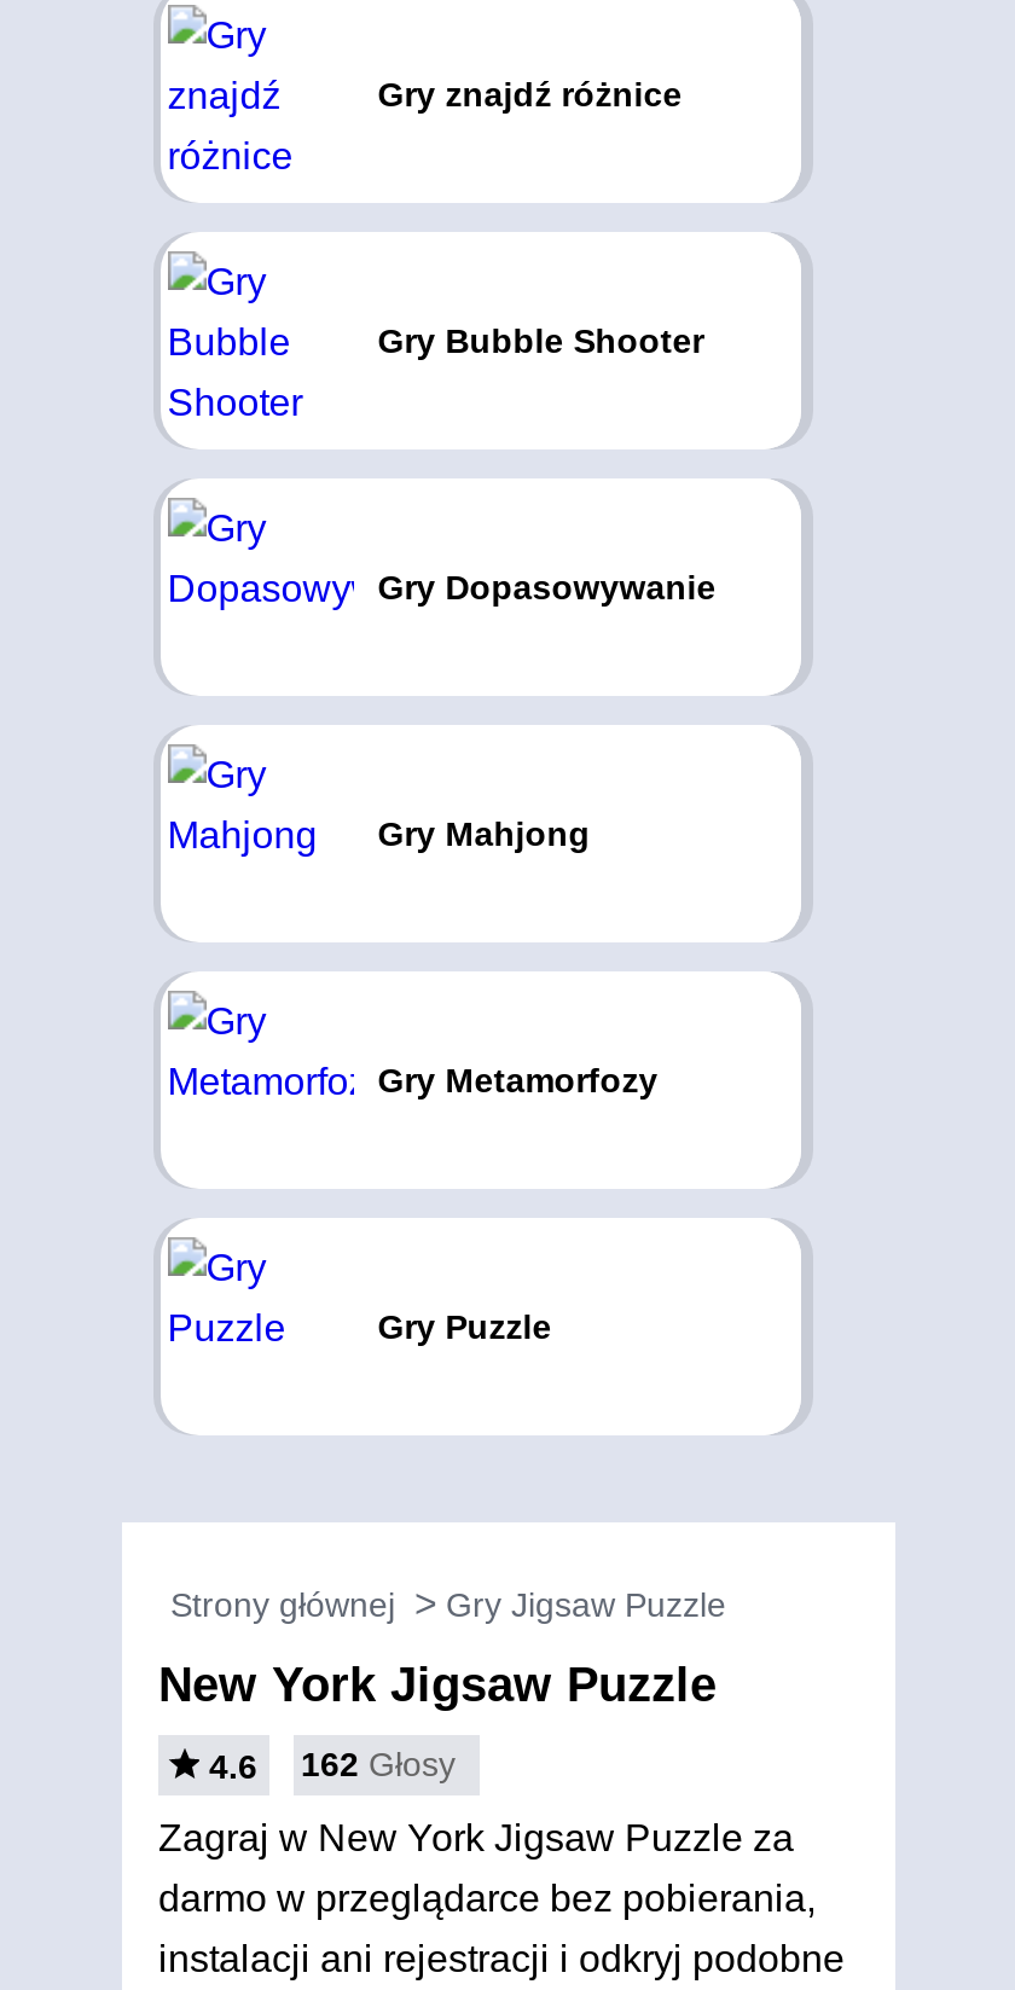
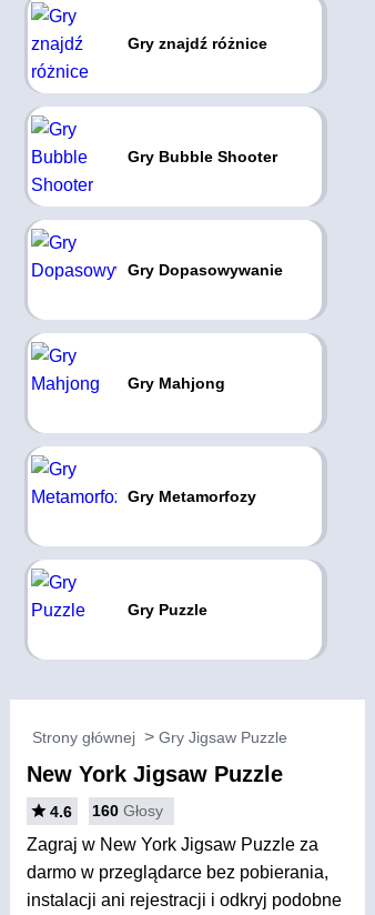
[209,1745,456,1786] 4.6 162 Głosy -> [50,802,163,821] 4.6 160 Głosy

